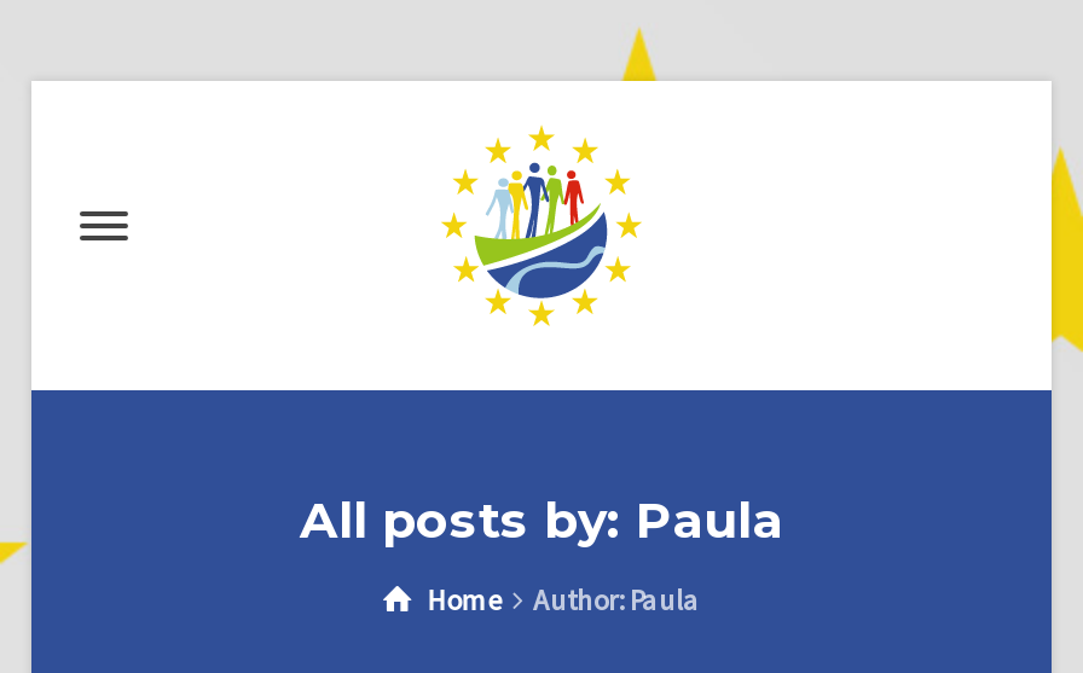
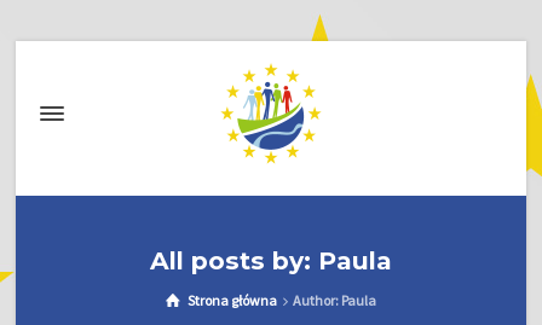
[427,581,502,617] Home -> [188,291,277,309] Strona główna

